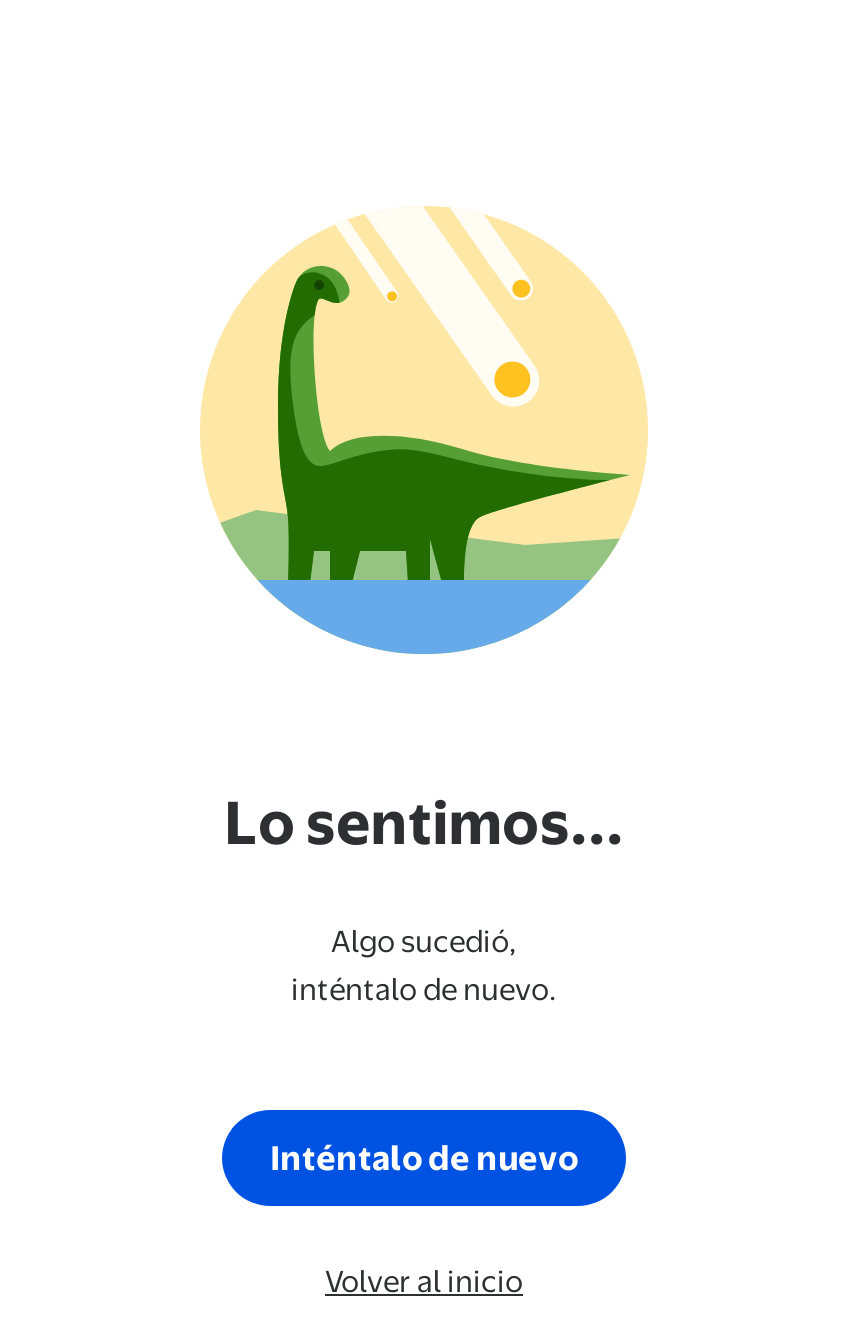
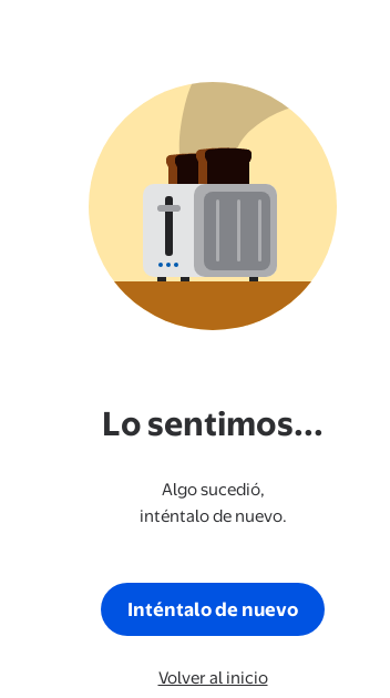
[220,208,628,656] [image] -> [101,82,322,331] [image]

